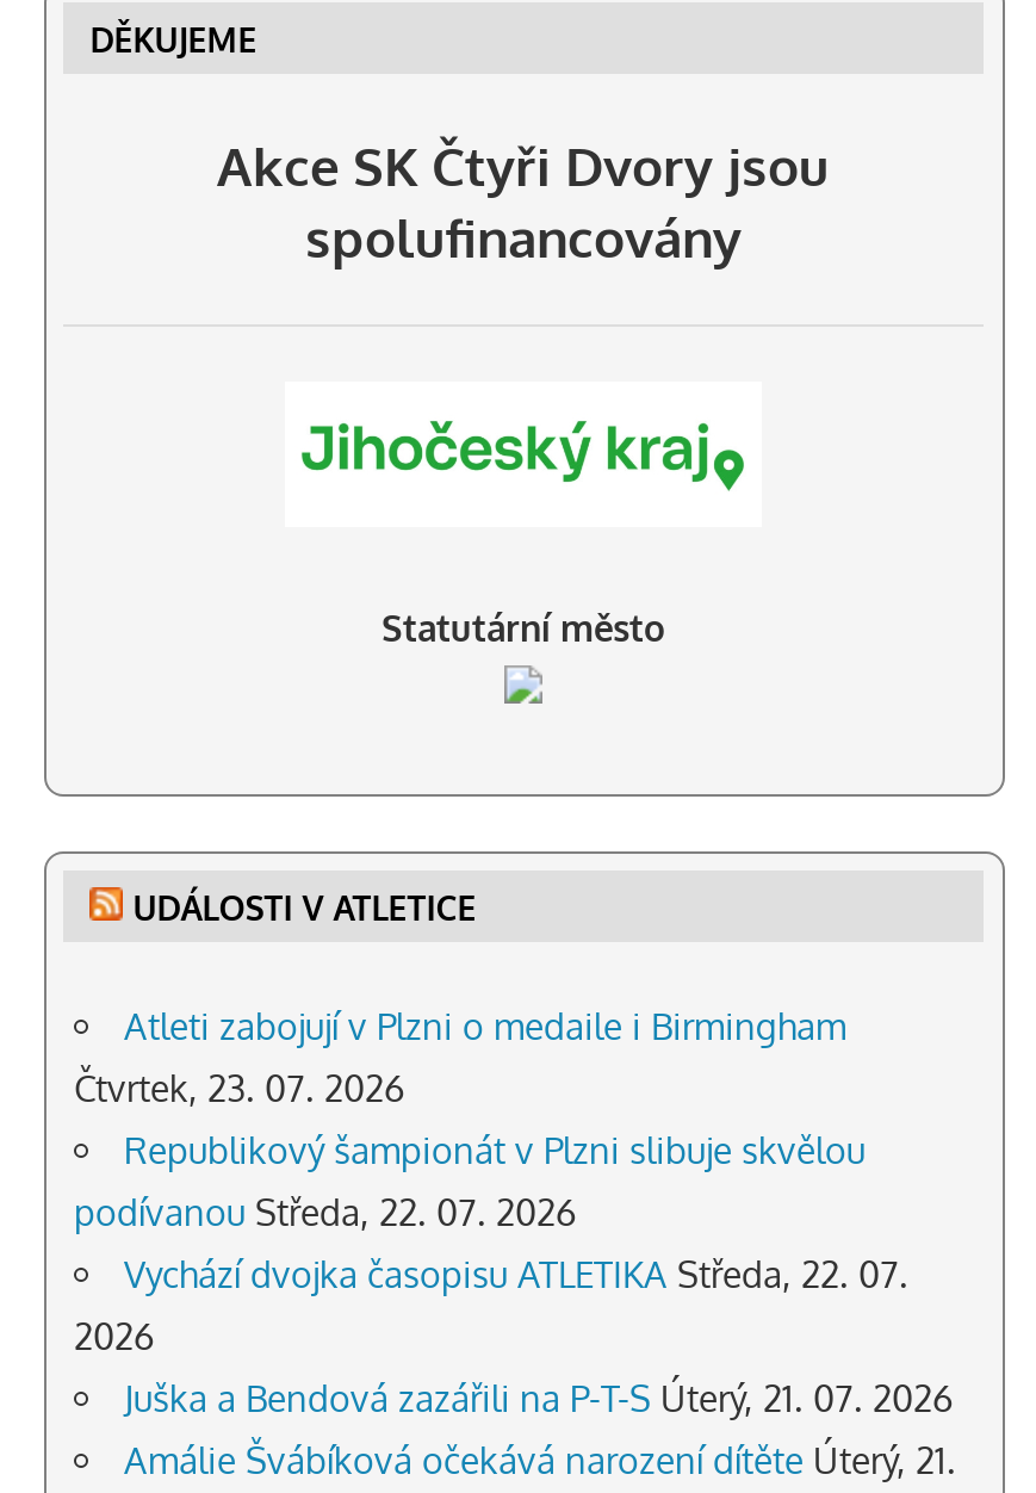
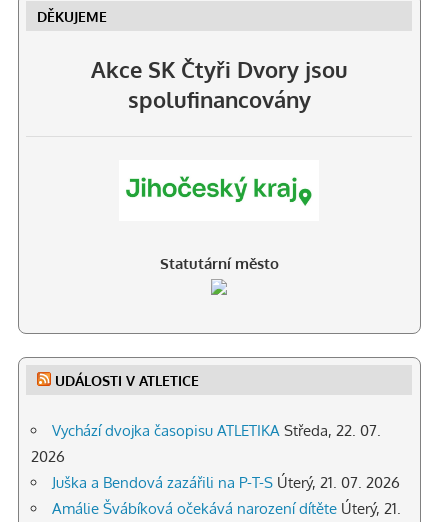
[74,1004,866,1235] Atleti zabojují v Plzni o medaile i Birmingham | Čtvrtek, 23. 07. 2026 | Republikový šampionát v Plzni slibuje skvělou | podívanou Středa, 22. 07. 2026 -> none

